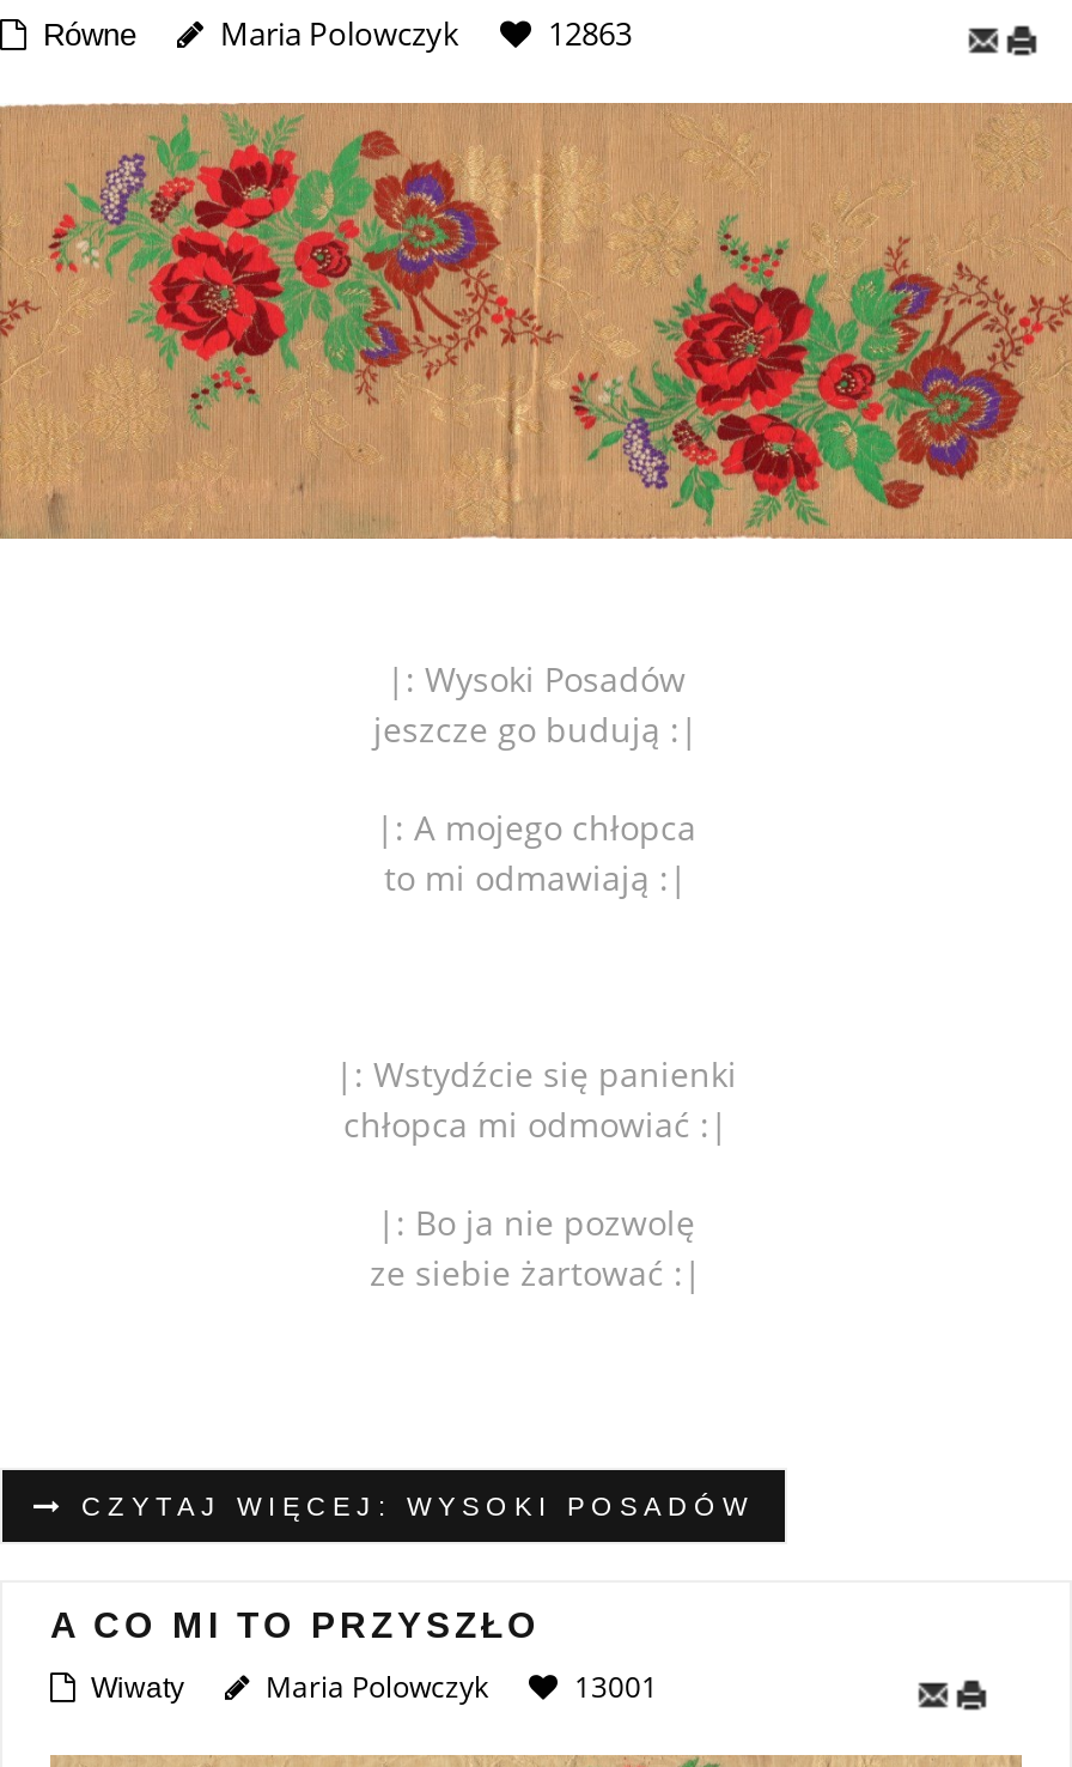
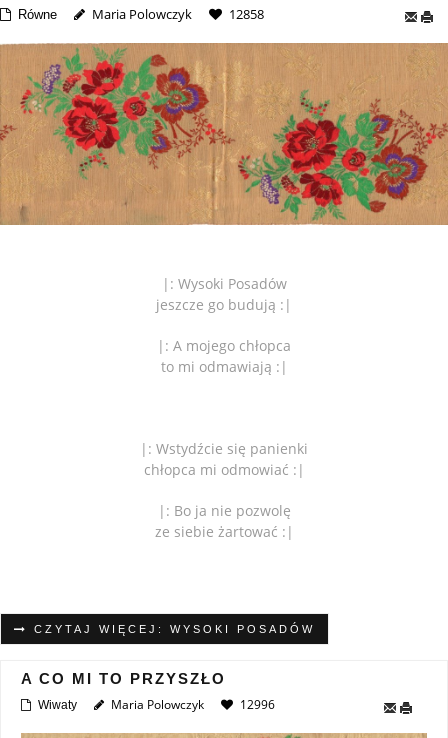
[548,11,632,54] 12863 -> [229,5,264,23] 12858
[574,1667,658,1707] 13001 -> [240,696,275,713] 12996

